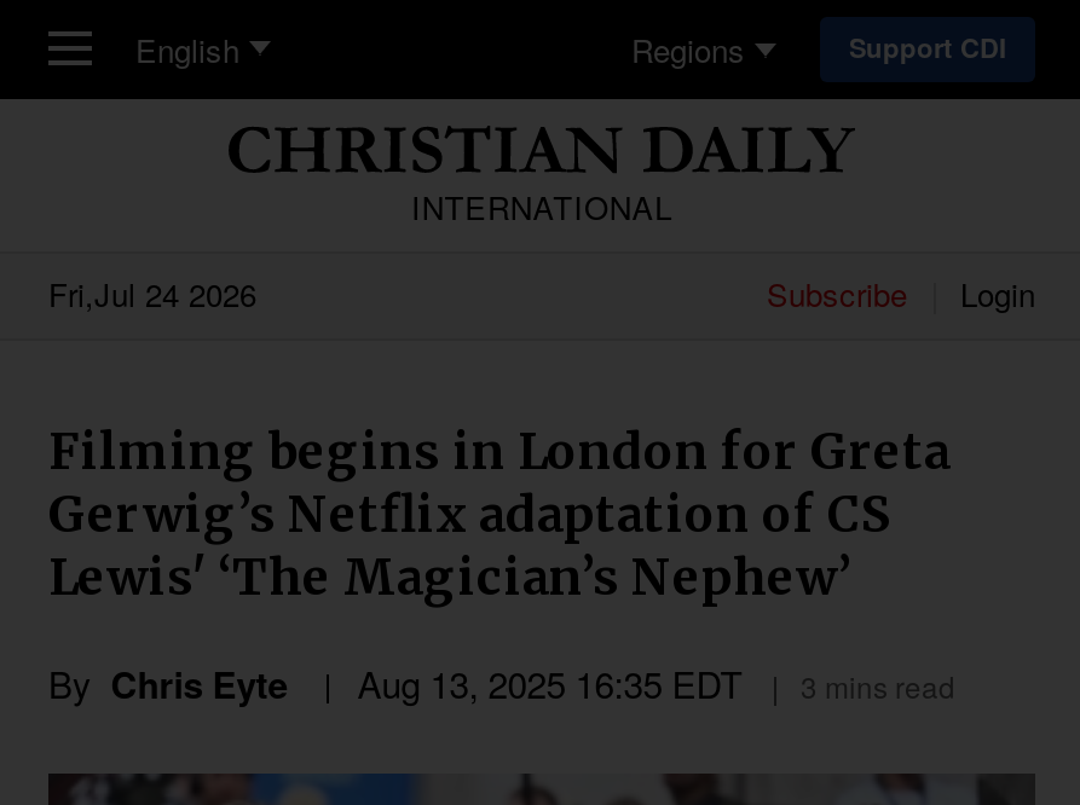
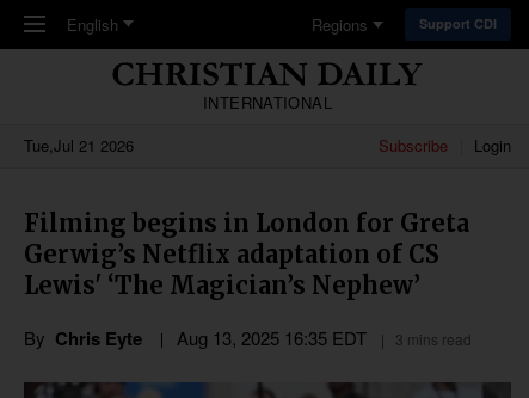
[48,271,256,316] Fri,Jul 24 2026 -> [24,134,134,156] Tue,Jul 21 2026

